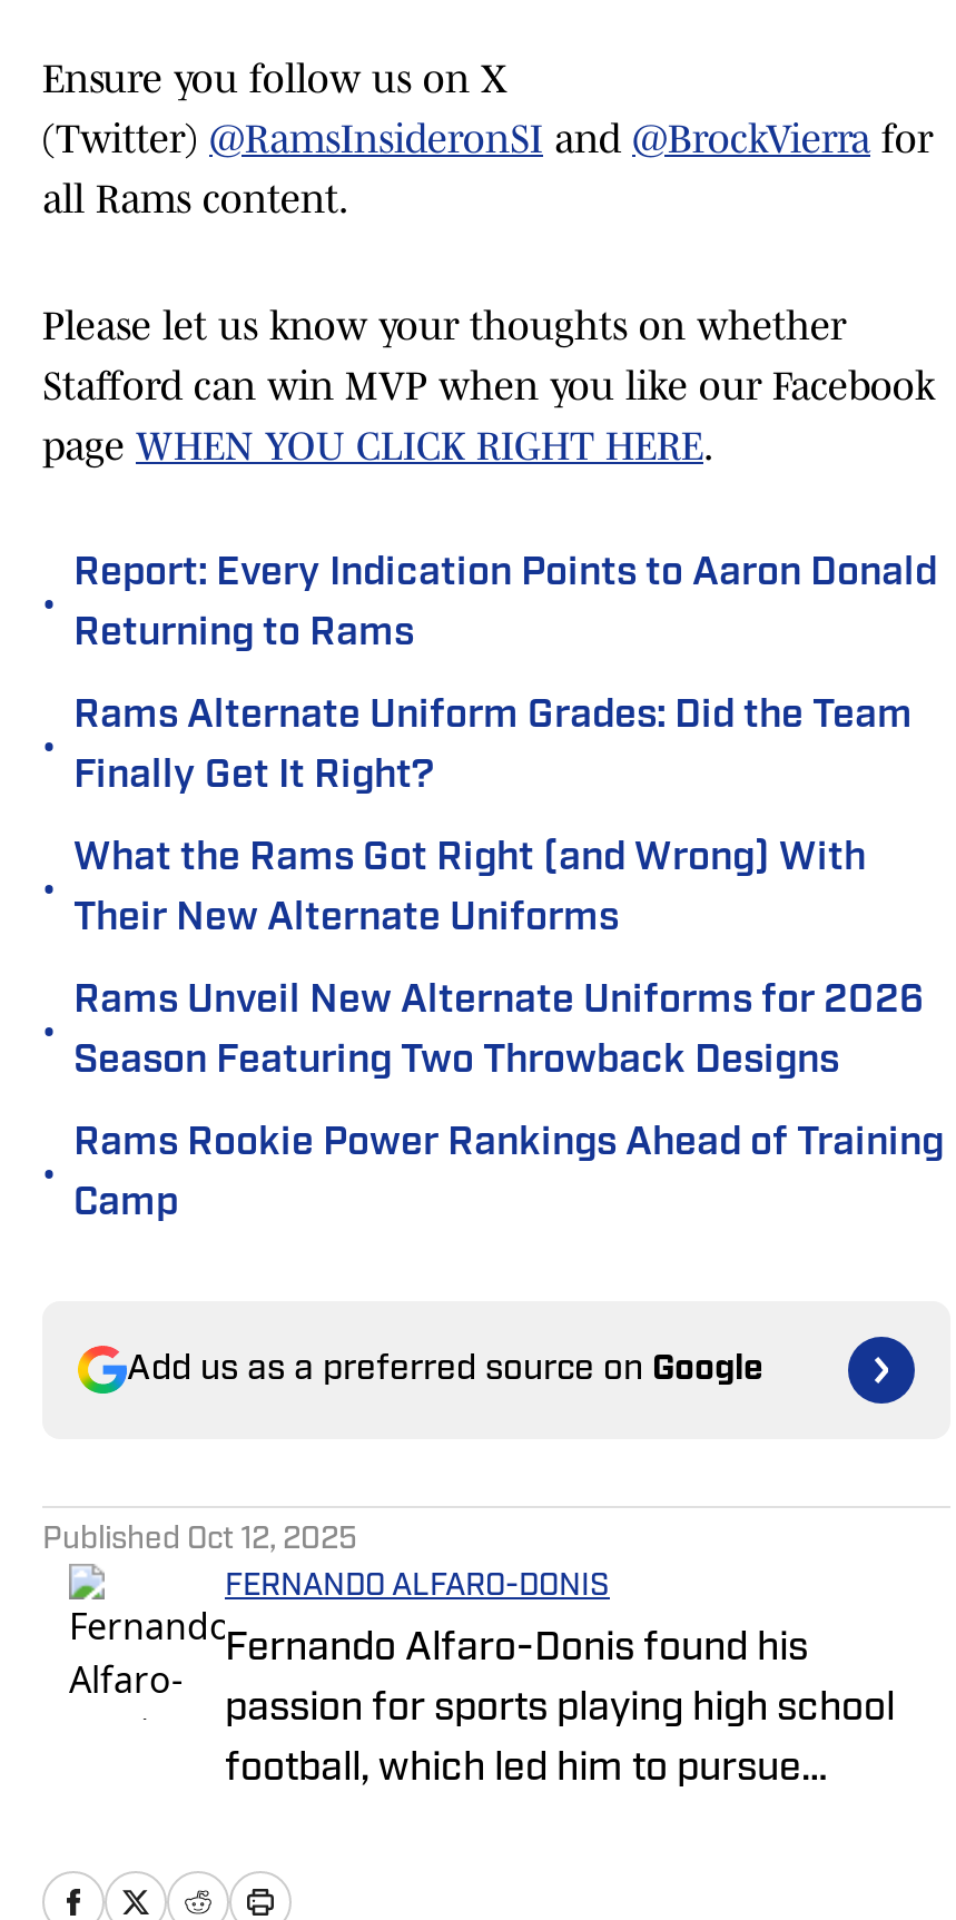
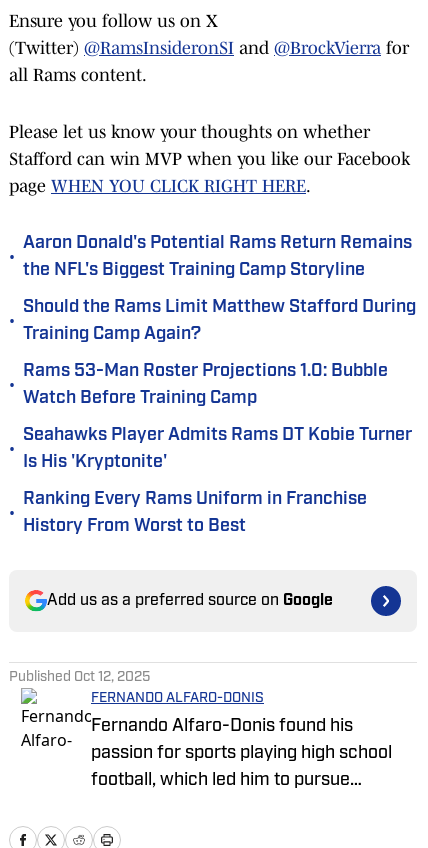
[73,553,937,656] Report: Every Indication Points to Aaron Donald | Returning to Rams -> [23,234,412,280] Aaron Donald's Potential Rams Return Remains | the NFL's Biggest Training Camp Storyline
[73,696,913,798] Rams Alternate Uniform Grades: Did the Team | Finally Get It Right? -> [23,298,416,344] Should the Rams Limit Matthew Stafford During | Training Camp Again?
[73,838,866,941] What the Rams Got Right (and Wrong) With | Their New Alternate Uniforms -> [23,362,388,408] Rams 53-Man Roster Projections 1.0: Bubble | Watch Before Training Camp
[73,981,924,1083] Rams Unveil New Alternate Uniforms for 2026 | Season Featuring Two Throwback Designs -> [23,426,412,472] Seahawks Player Admits Rams DT Kobie Turner | Is His 'Kryptonite'
[73,1123,944,1225] Rams Rookie Power Rankings Ahead of Training | Camp -> [23,490,367,536] Ranking Every Rams Uniform in Franchise | History From Worst to Best

